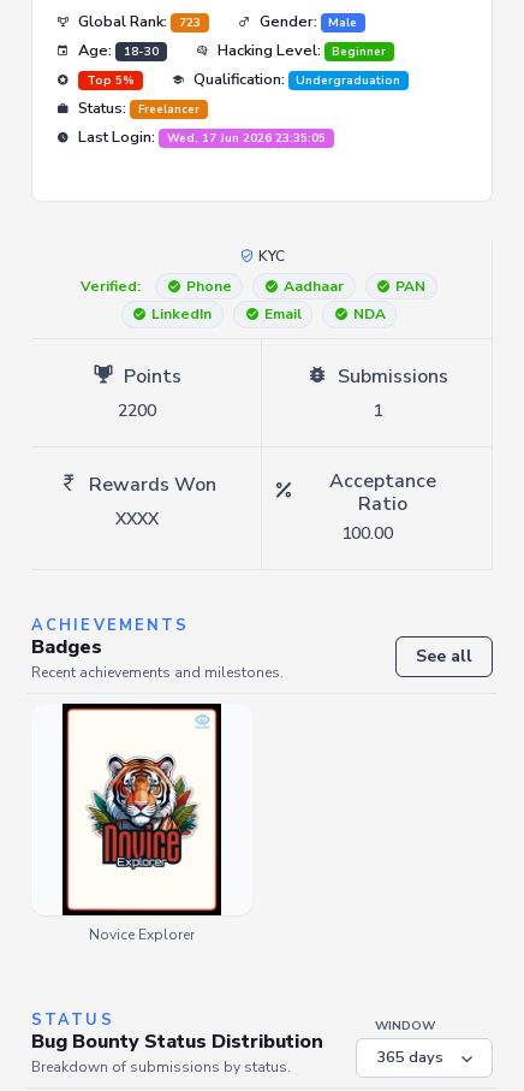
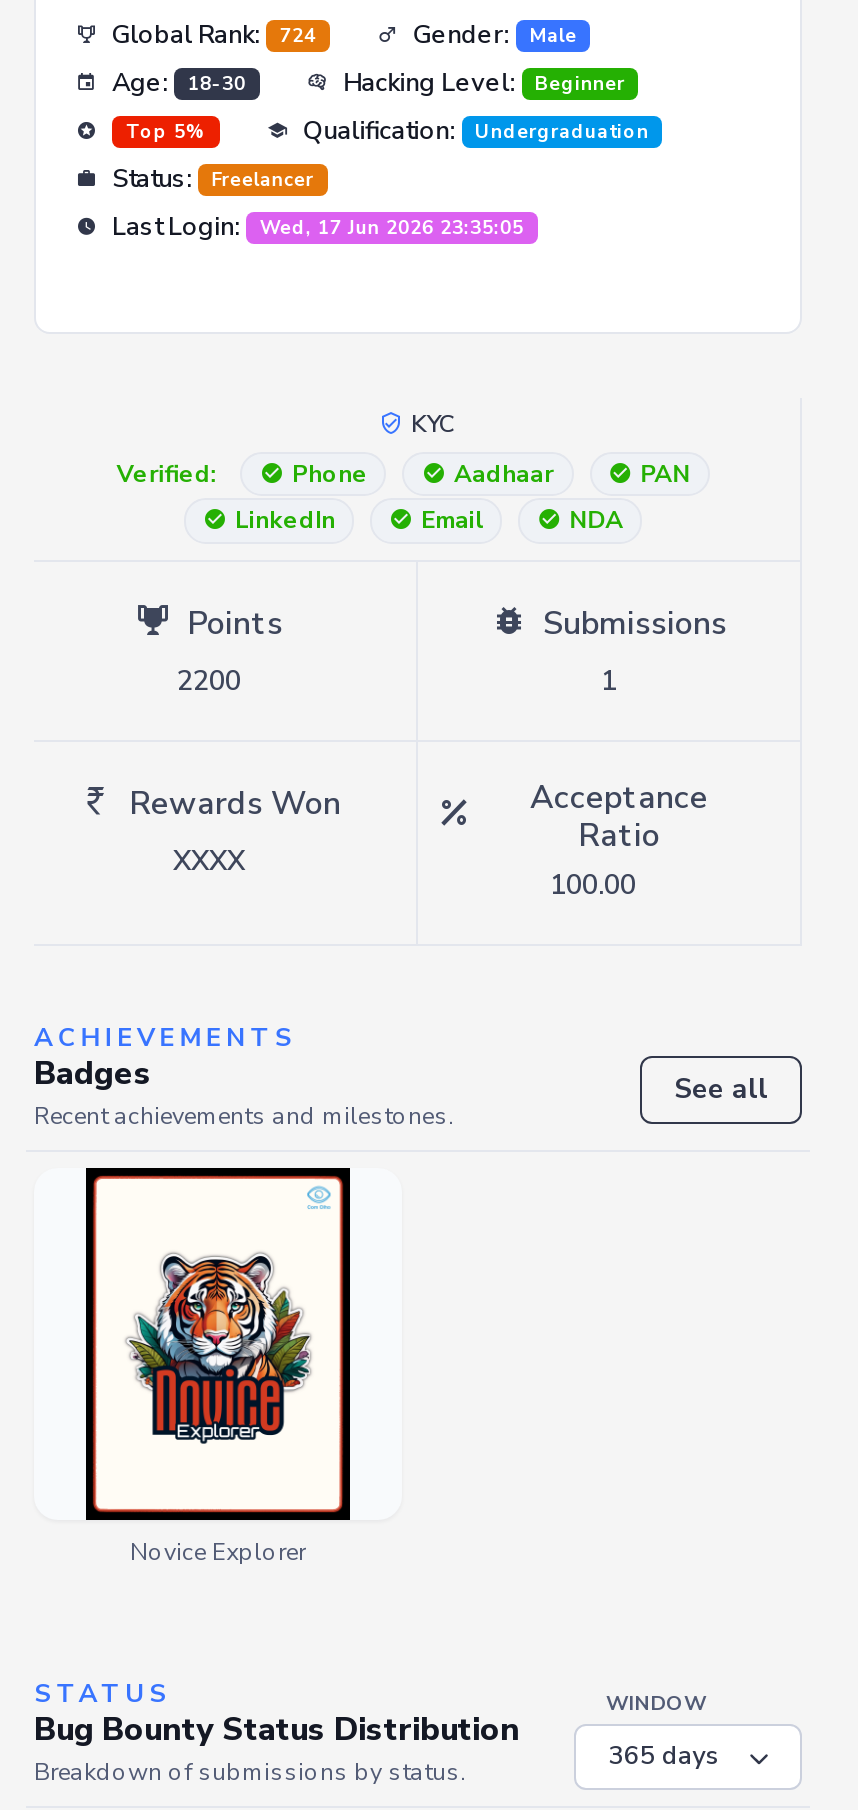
[78,11,200,33] Global Rank: 723 -> [112,17,316,53] Global Rank: 724

